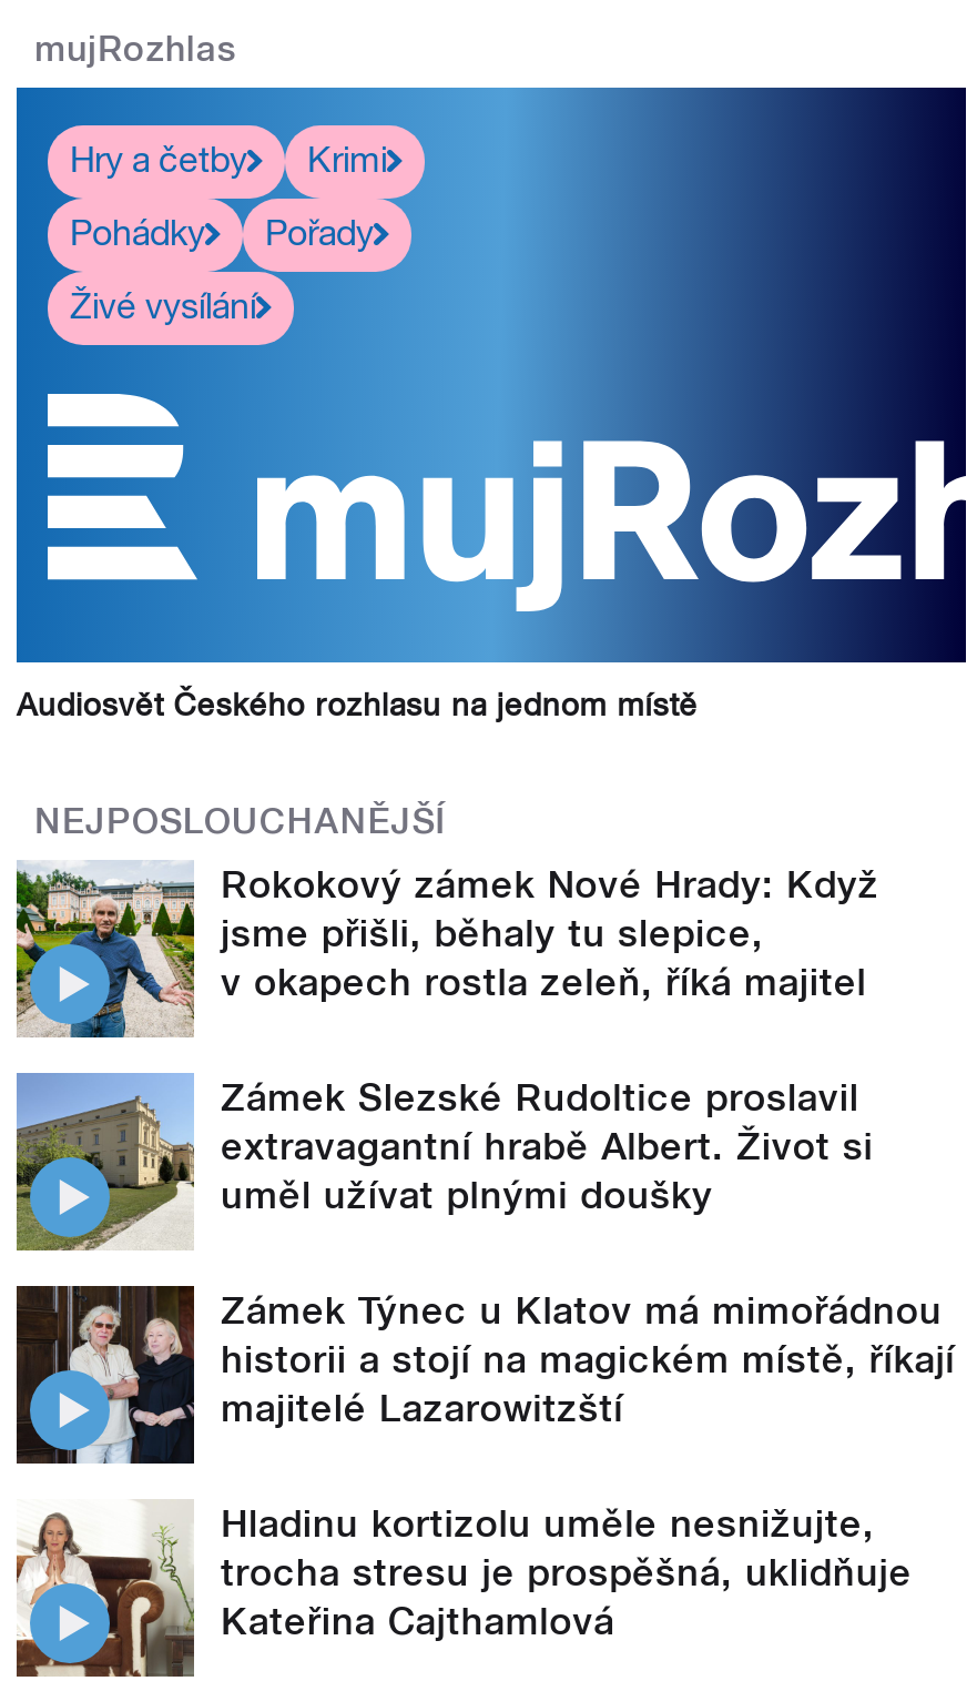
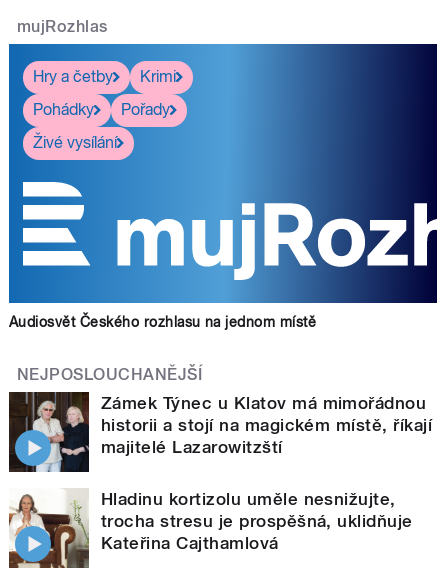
[14,860,879,1217] [image] | Rokokový zámek Nové Hrady: Když | jsme přišli, běhaly tu slepice, | v okapech rostla zeleň, říká majitel | Zámek Slezské Rudoltice proslavil | extravagantní hrabě Albert. Život si | uměl užívat plnými doušky -> none
[14,1071,190,1250] [image] -> none

